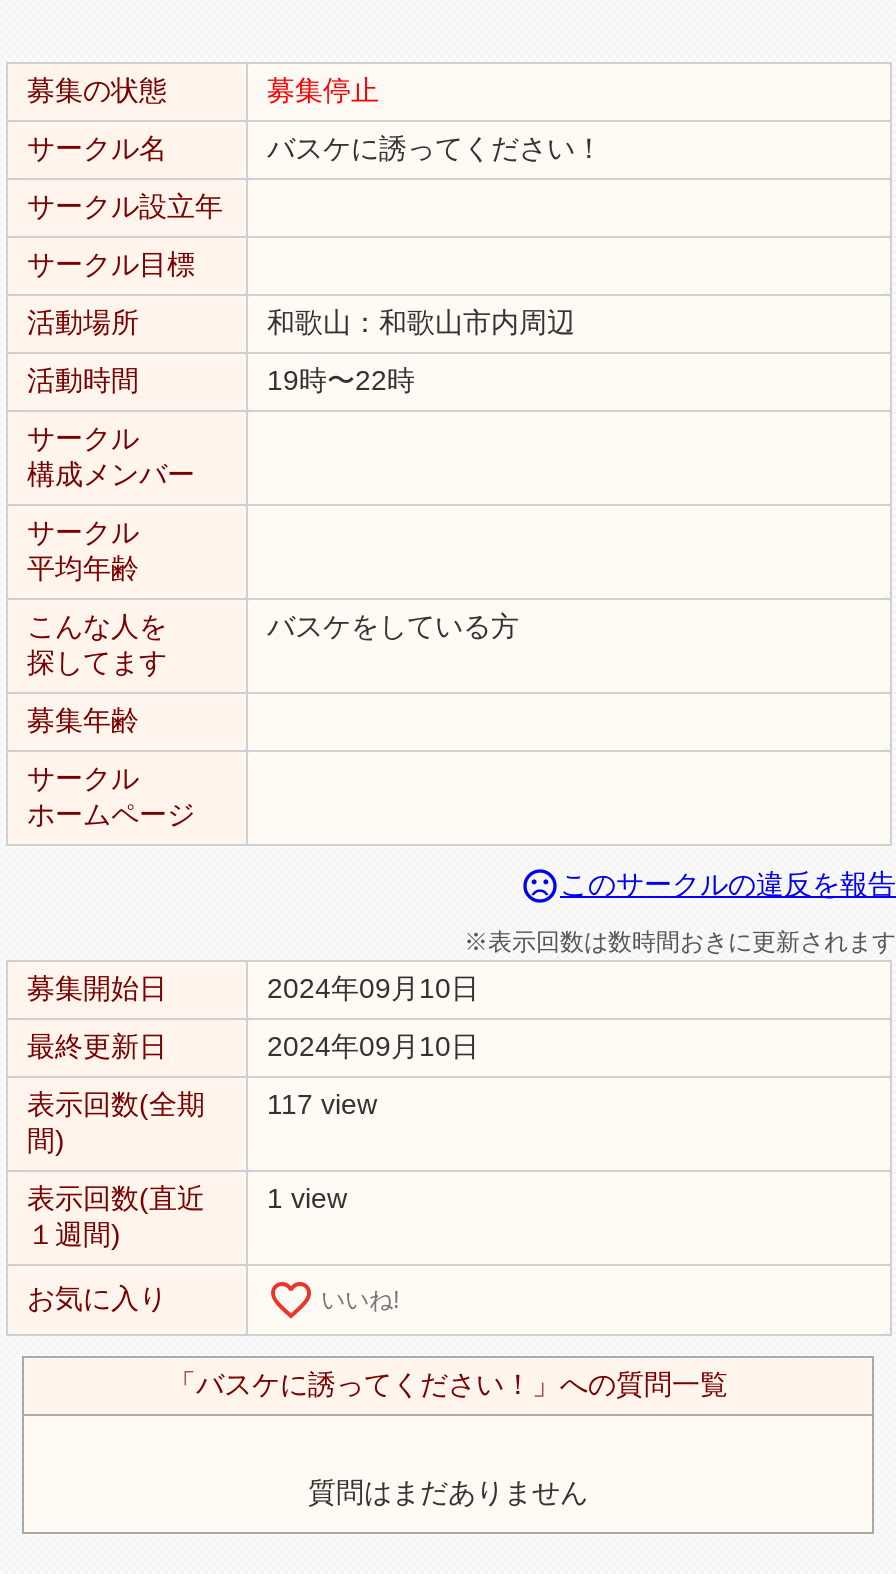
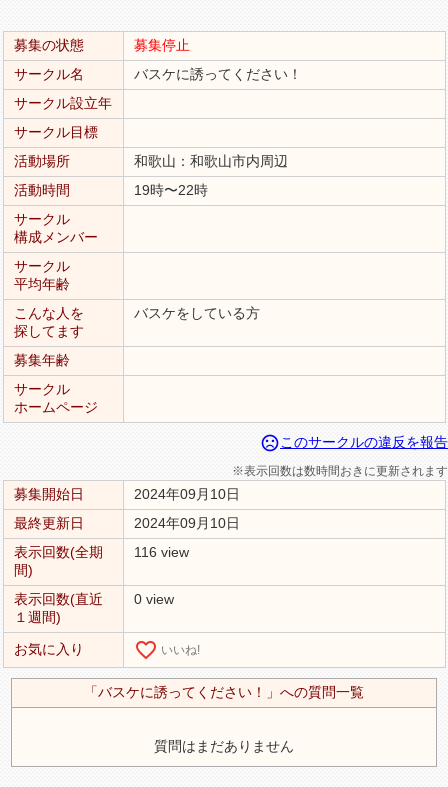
[27,1088,377,1120] 表示回数(全期 117 view -> [13,544,188,560] 表示回数(全期 116 view
[27,1182,347,1214] 表示回数(直近 1 view -> [13,591,173,607] 表示回数(直近 0 view

